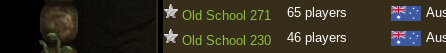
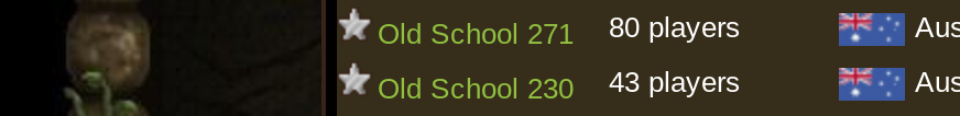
[181,5,346,23] Old School 271 65 players -> [378,11,741,50] Old School 271 80 players
[181,30,346,48] Old School 230 46 players -> [378,66,741,105] Old School 230 43 players

